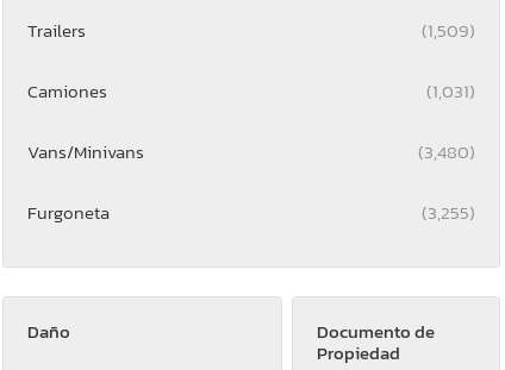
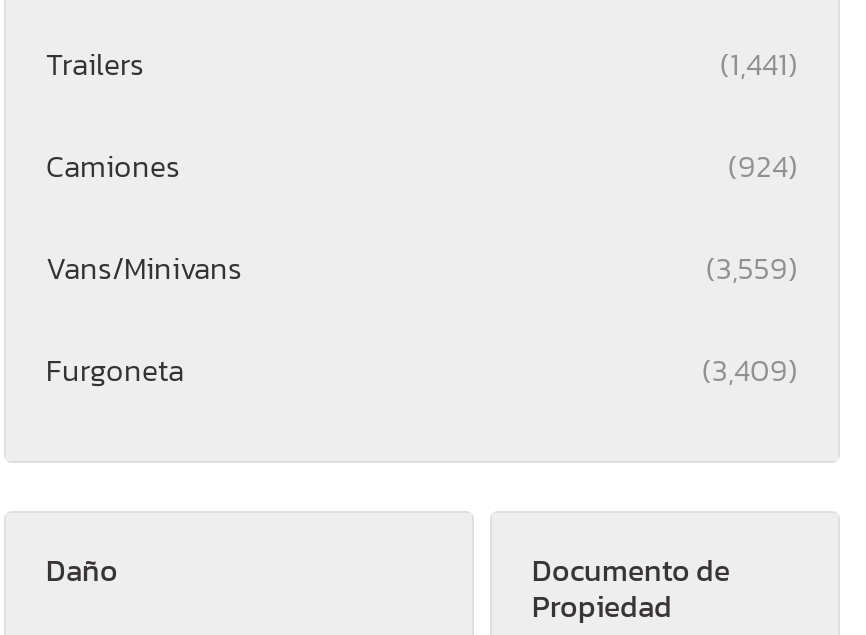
[422,16,475,43] (1,509) -> [720,40,798,86] (1,441)
[426,77,475,104] (1,031) -> [728,142,798,188] (924)
[418,137,475,165] (3,480) -> [706,244,798,290] (3,559)
[422,198,475,225] (3,255) -> [702,346,798,392] (3,409)

